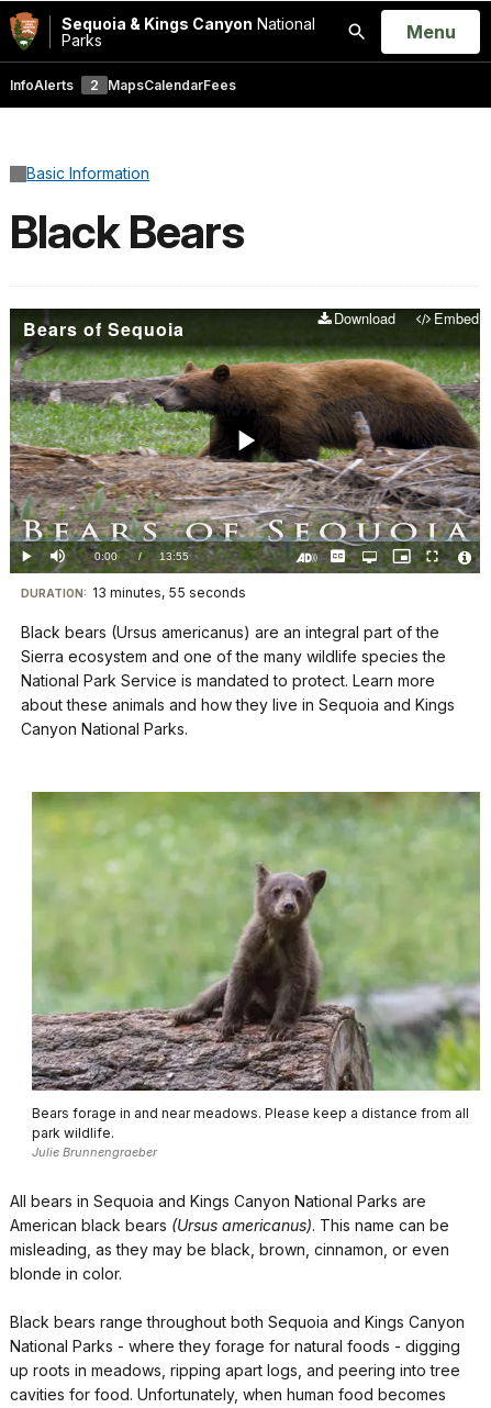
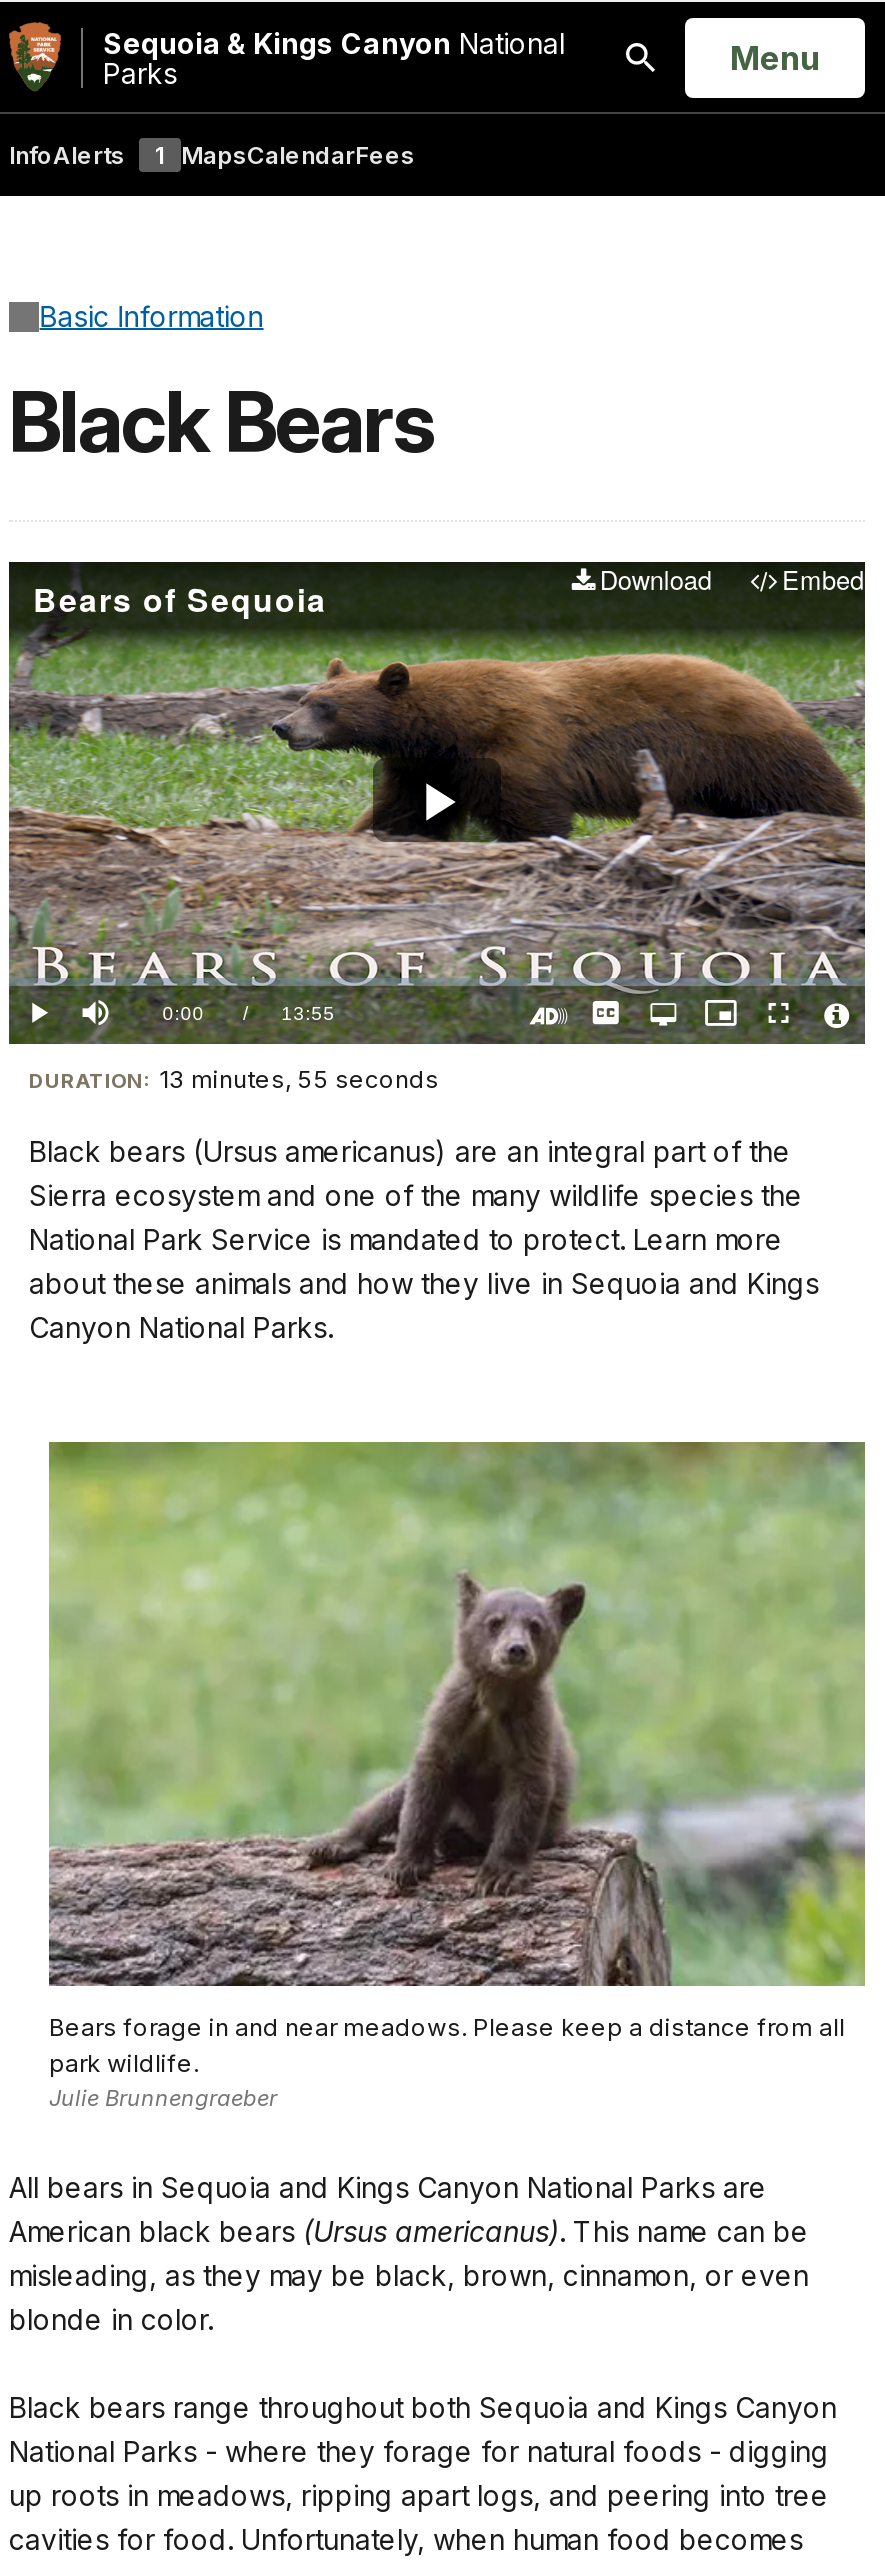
[90,77,236,94] 2 MapsCalendarFees -> [155,140,415,170] 1 MapsCalendarFees

